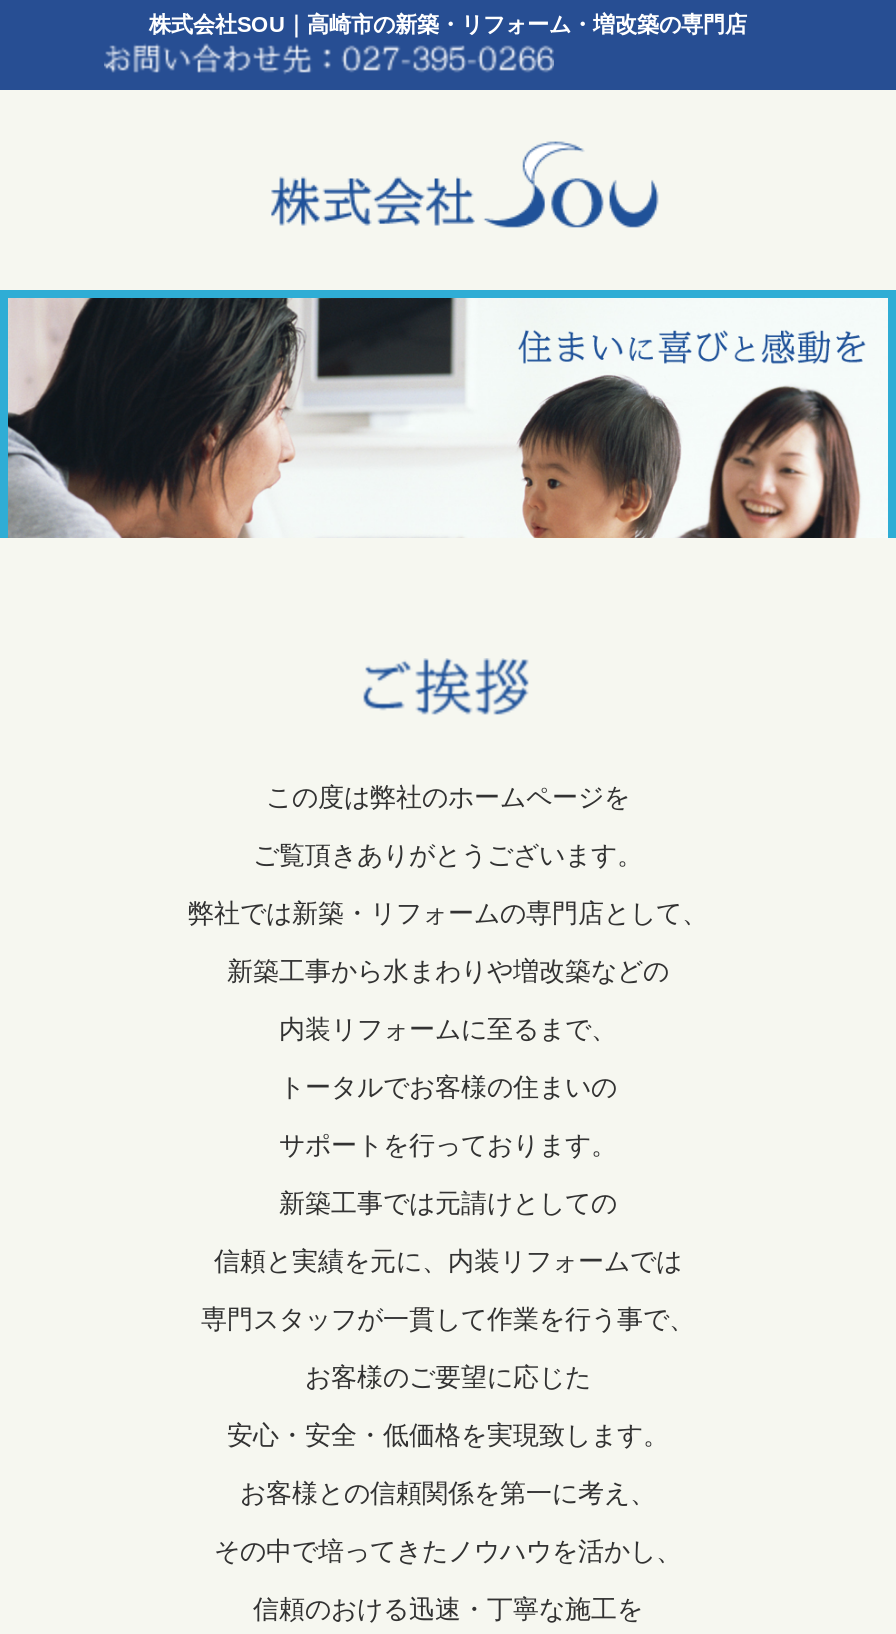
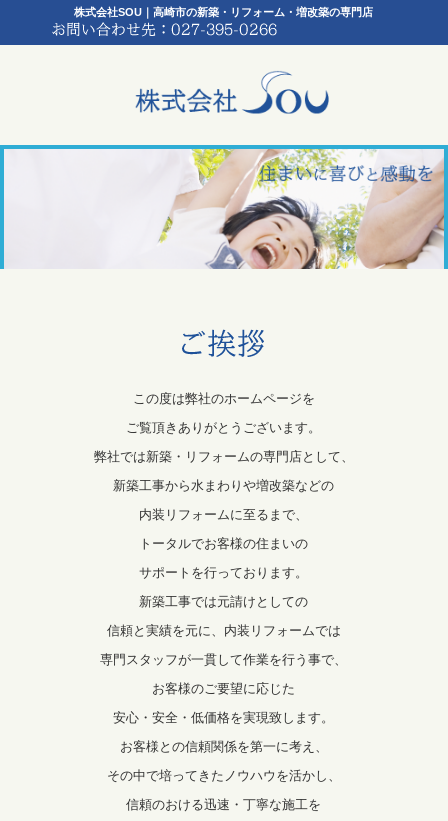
[6,296,890,540] [image] -> [3,148,445,270] [image]

